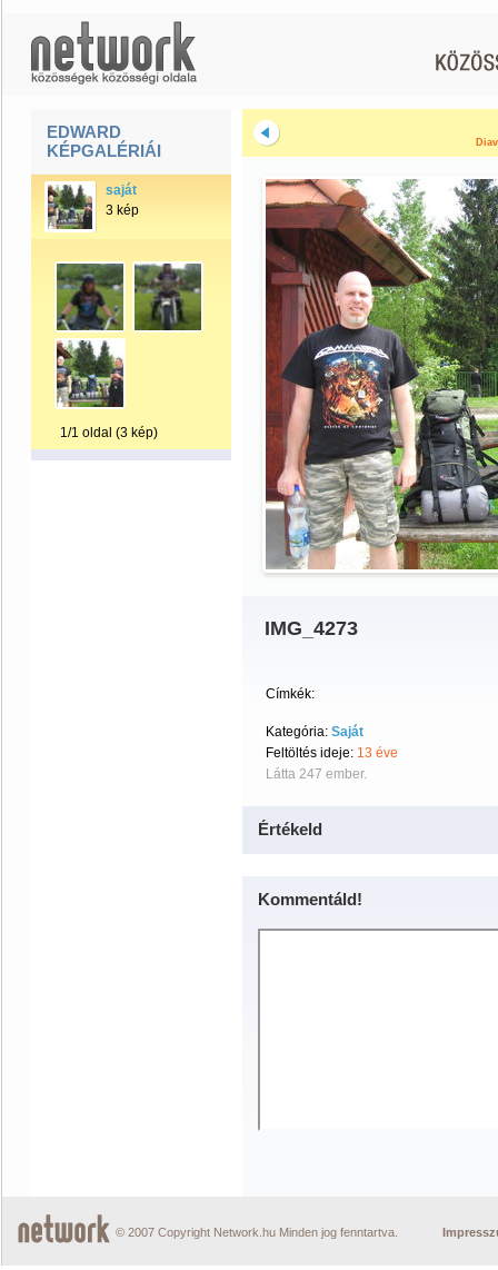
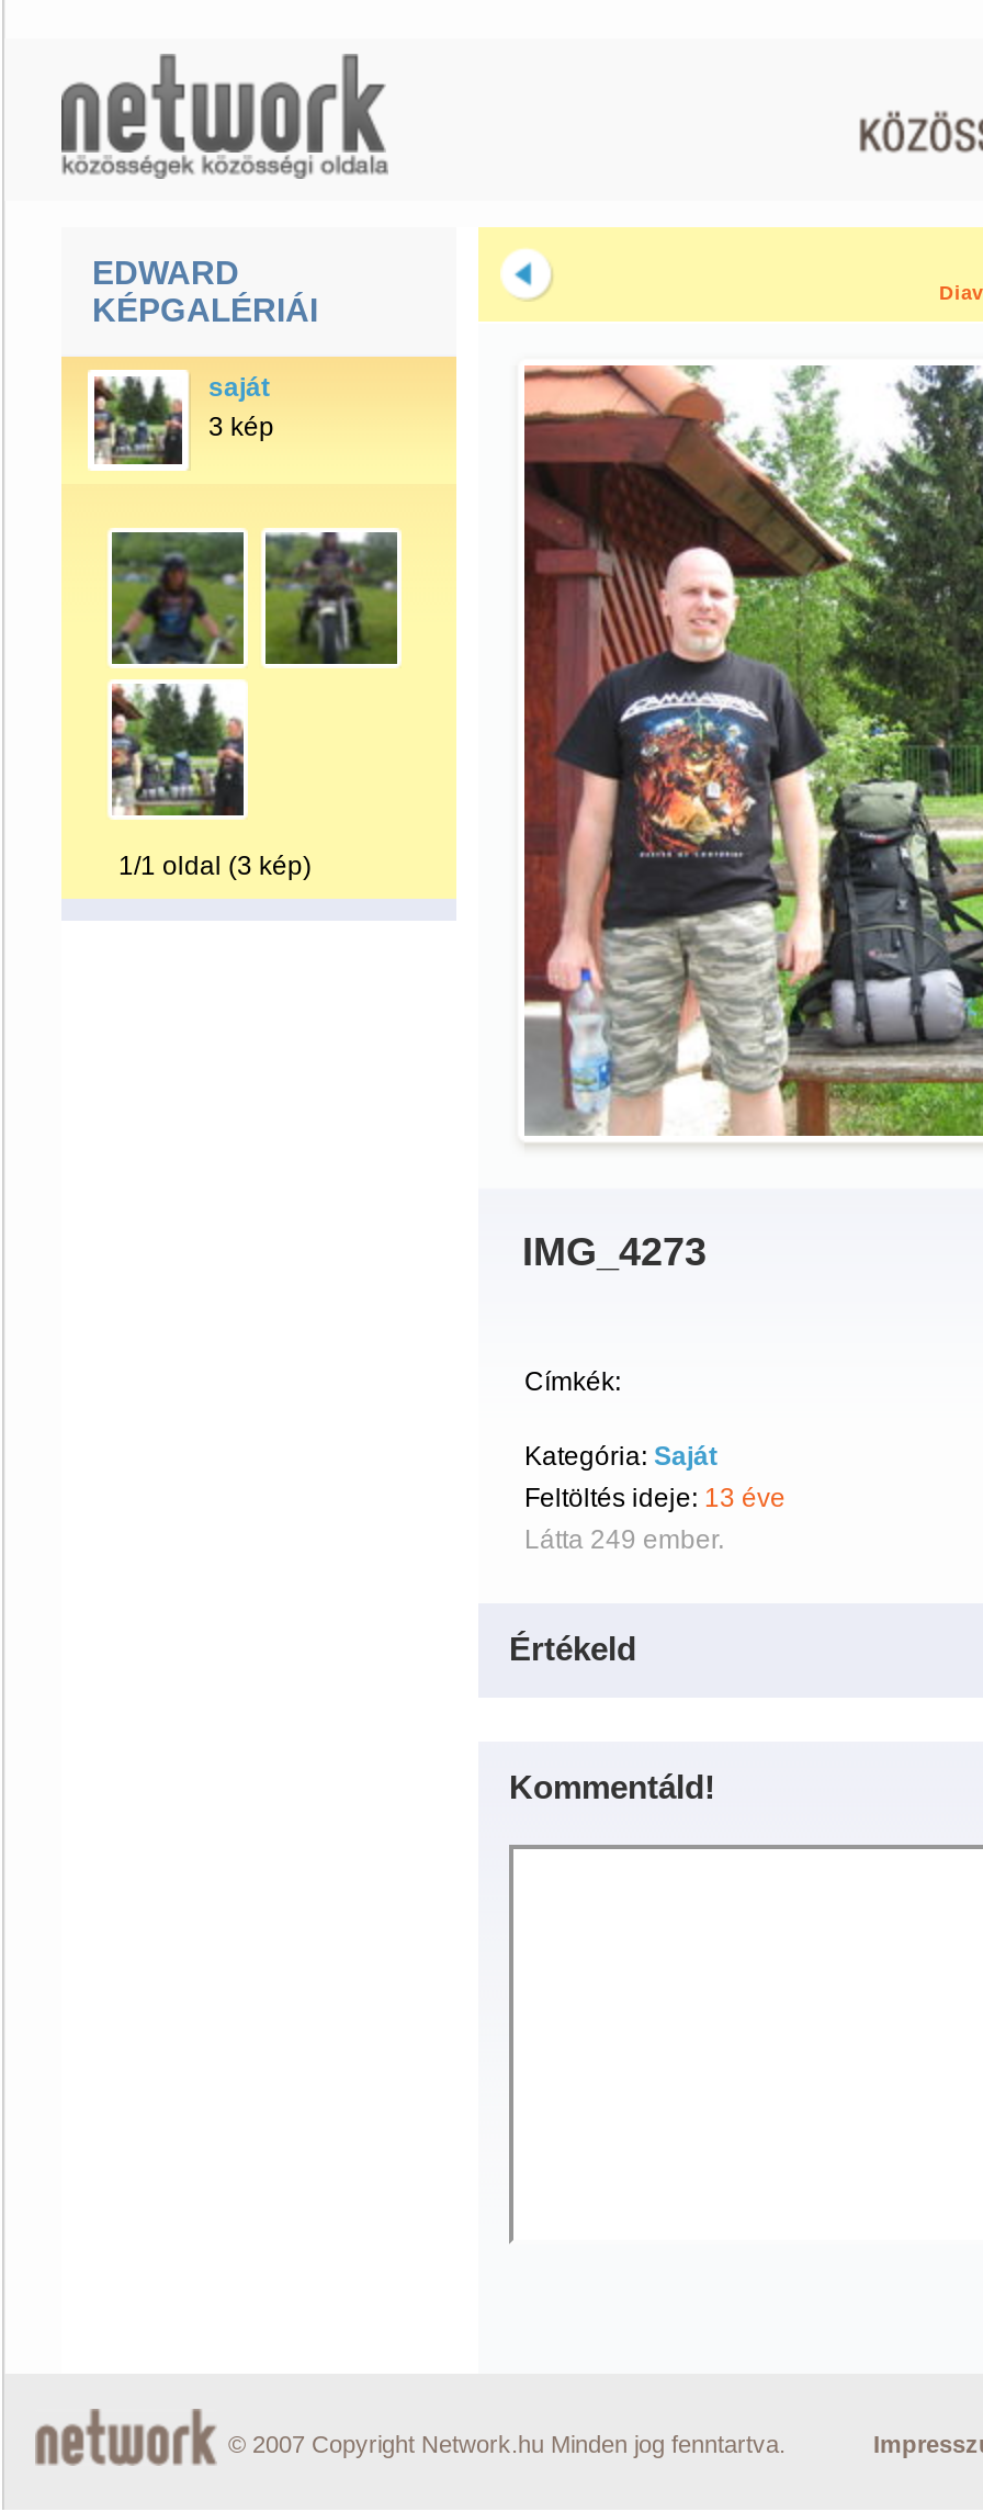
[266,766,367,782] Látta 247 ember. -> [524,1524,724,1555] Látta 249 ember.

